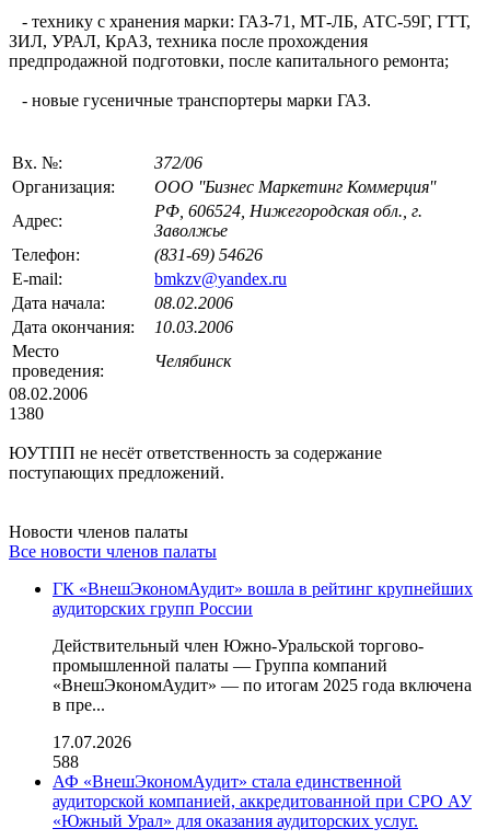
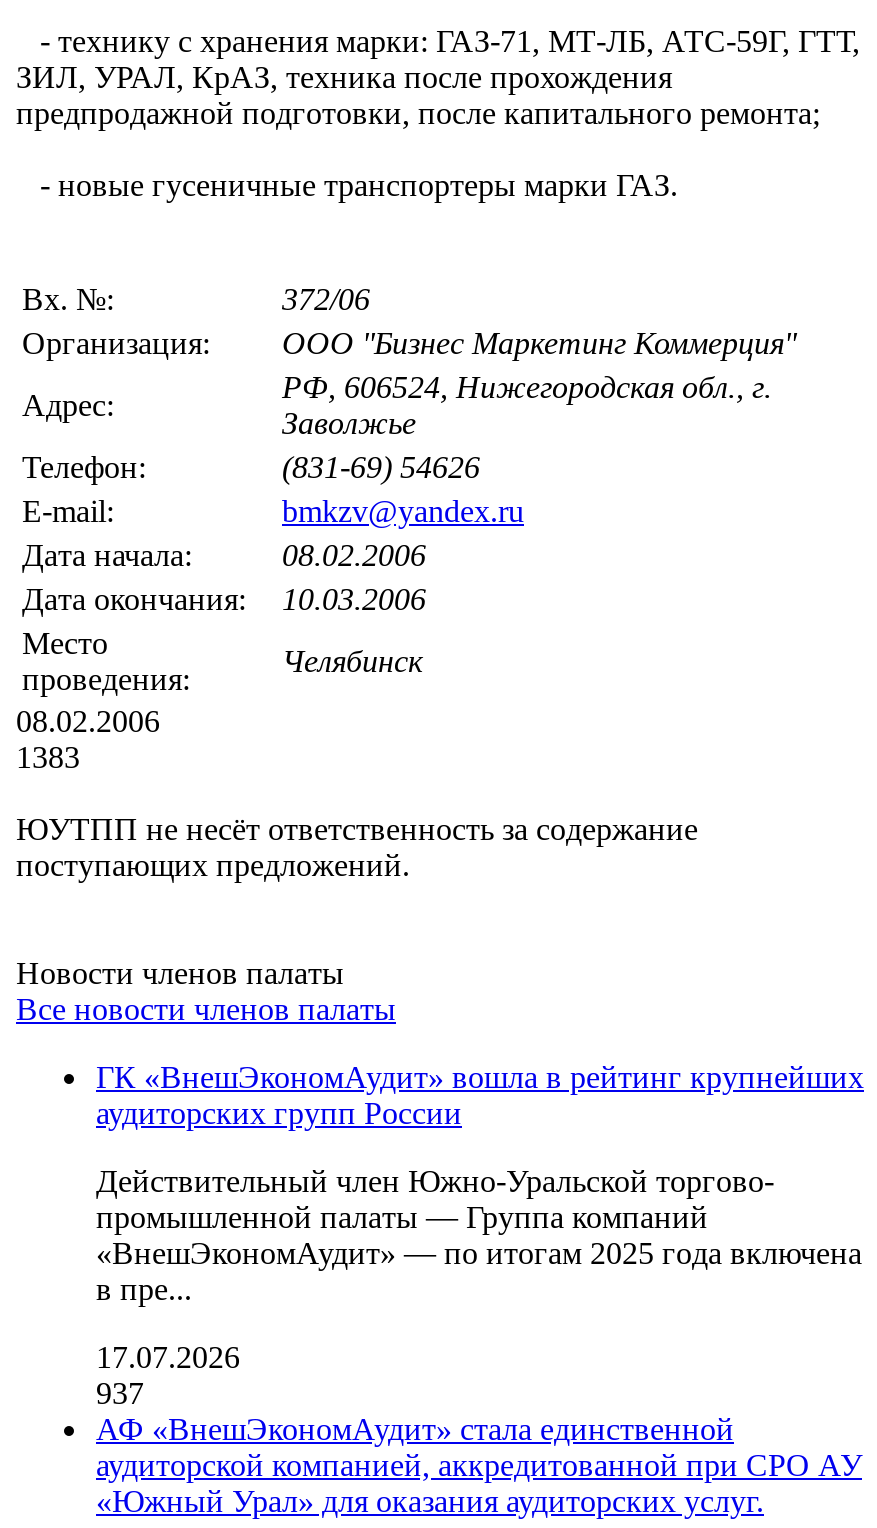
[9,404,44,423] 1380 -> [16,740,80,774] 1383
[53,752,79,771] 588 -> [96,1376,144,1410] 937

